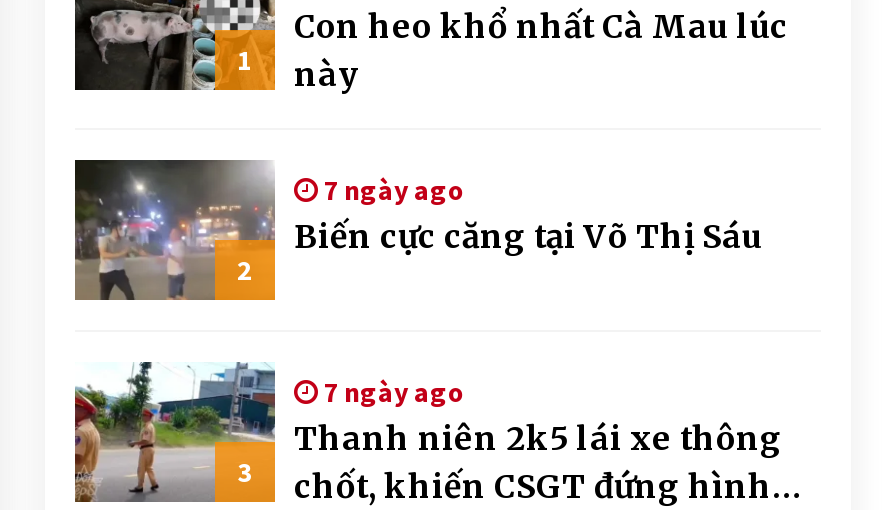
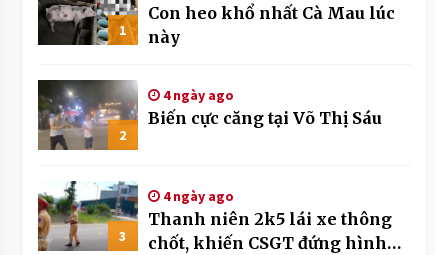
[318,172,466,208] 7 ngày ago -> [159,86,233,104] 4 ngày ago
[318,374,466,410] 7 ngày ago -> [159,187,233,205] 4 ngày ago

